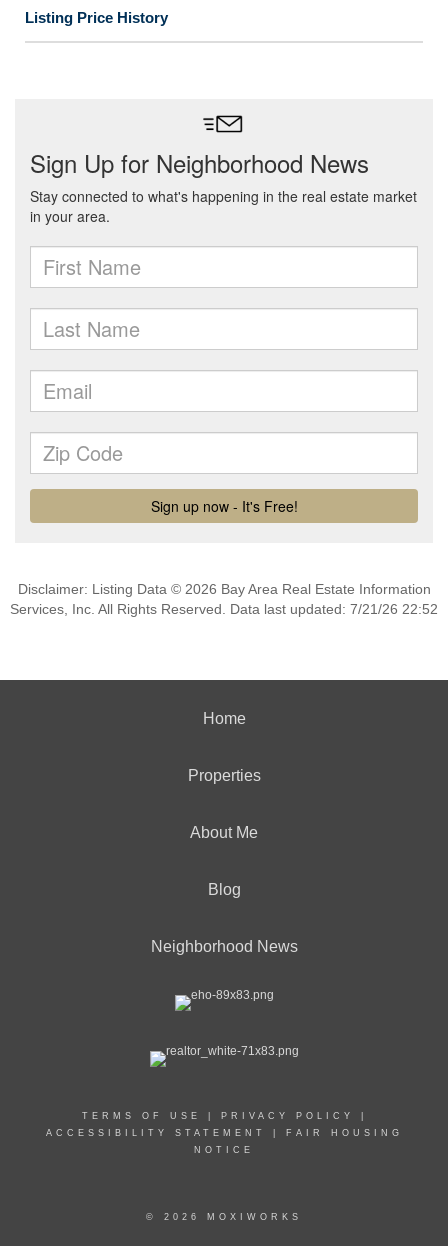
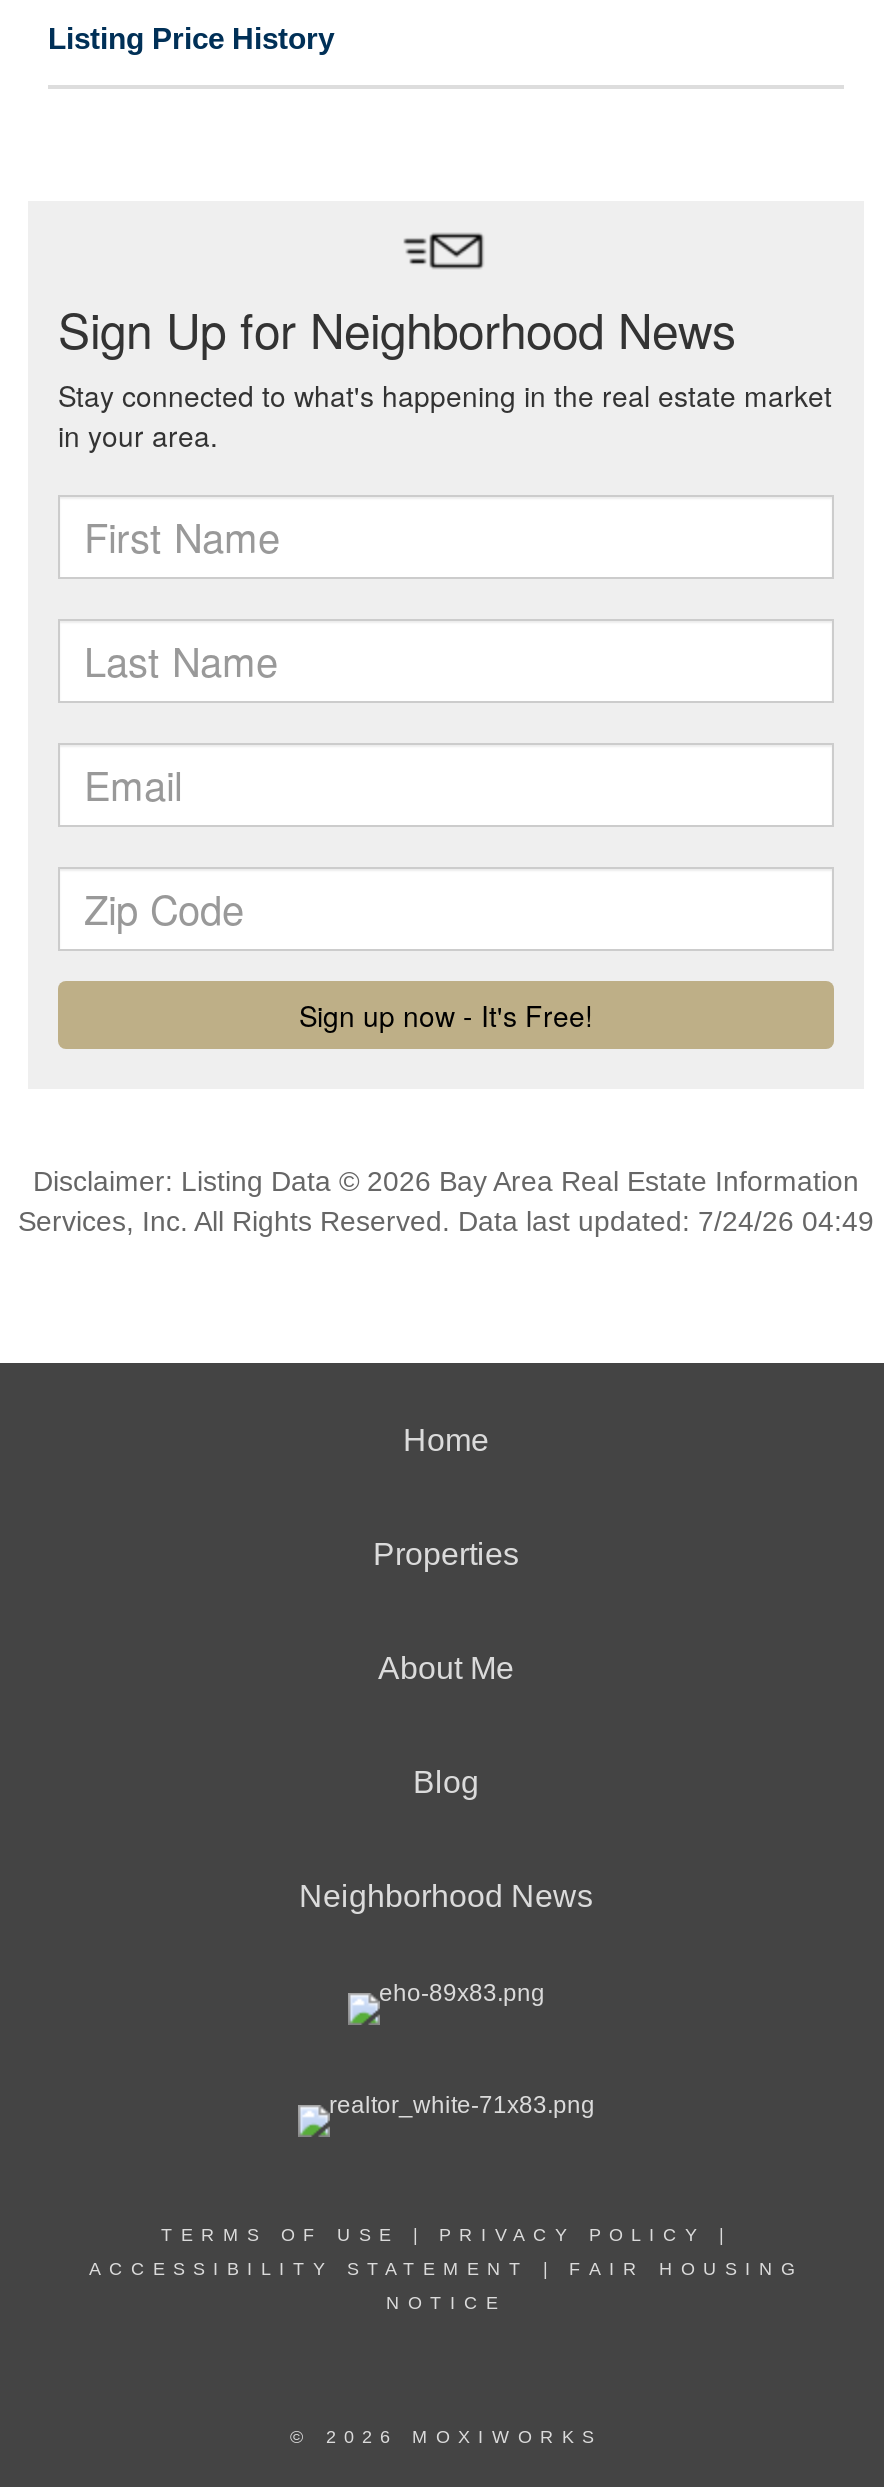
[10,601,438,617] Services, Inc. All Rights Reserved. Data last updated: 7/21/26 22:52 -> [18,1205,874,1237] Services, Inc. All Rights Reserved. Data last updated: 7/24/26 04:49

